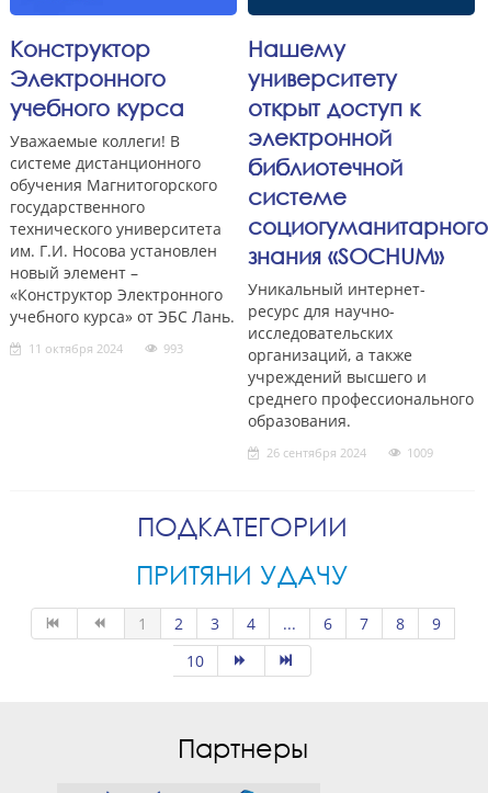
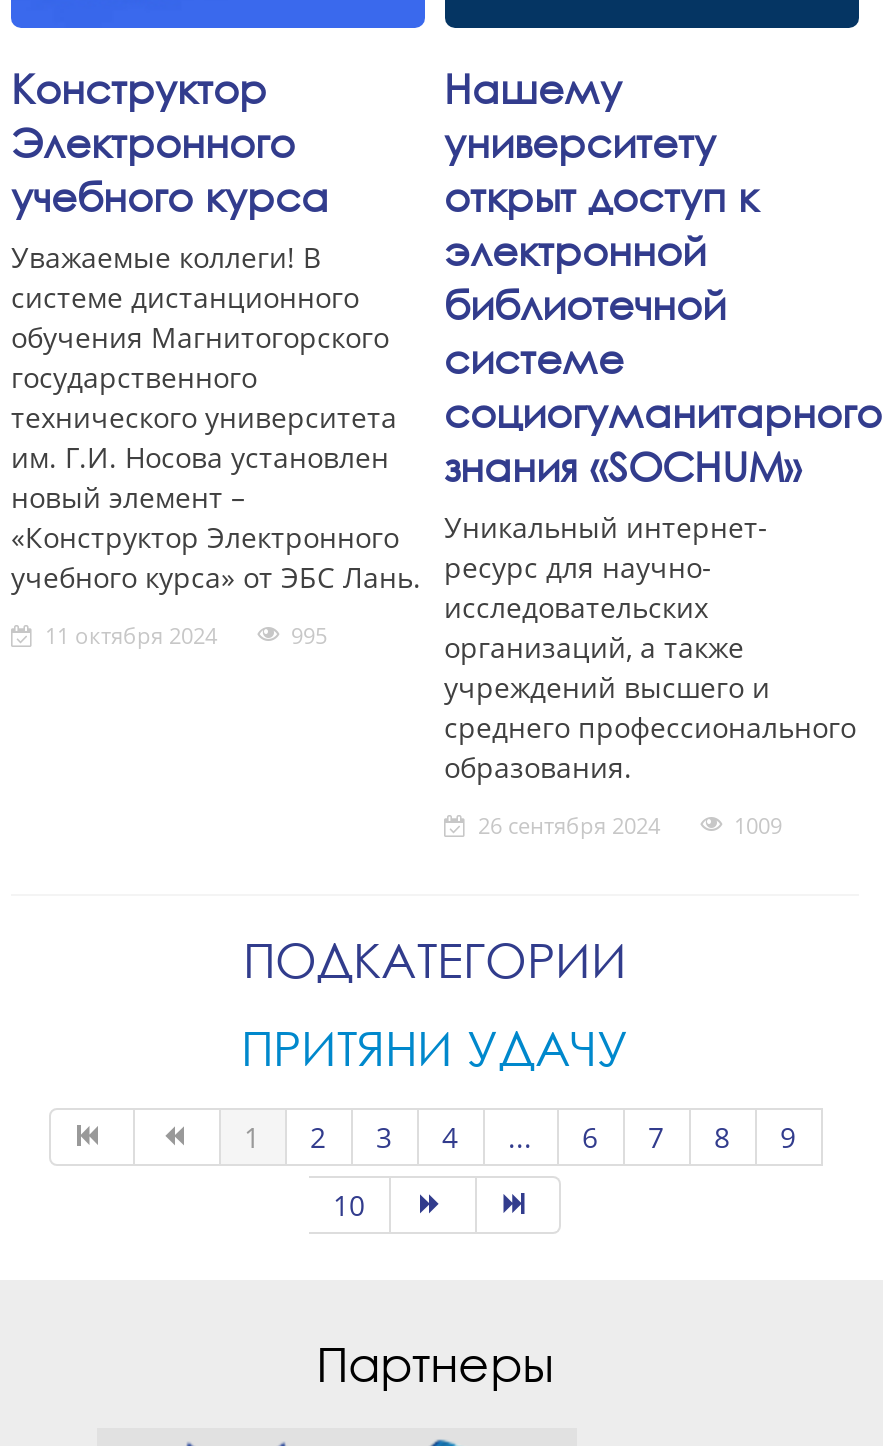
[163,340,183,356] 993 -> [291,620,327,650] 995

